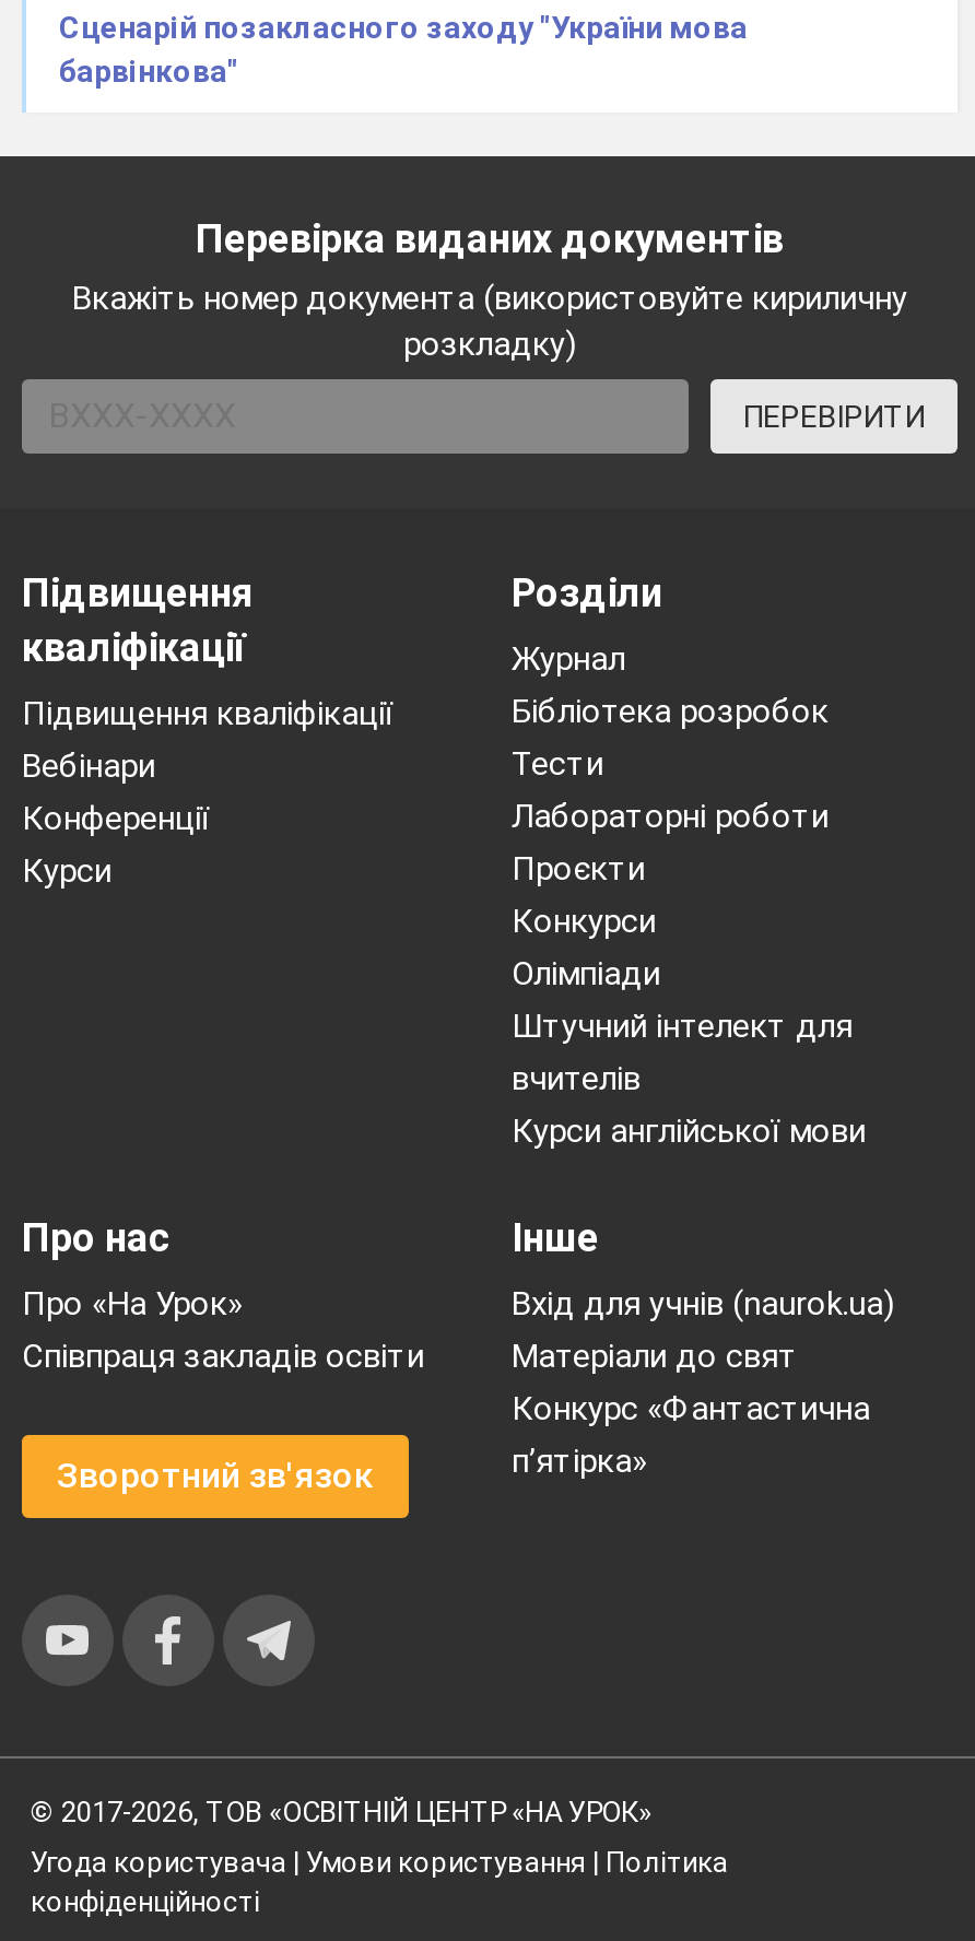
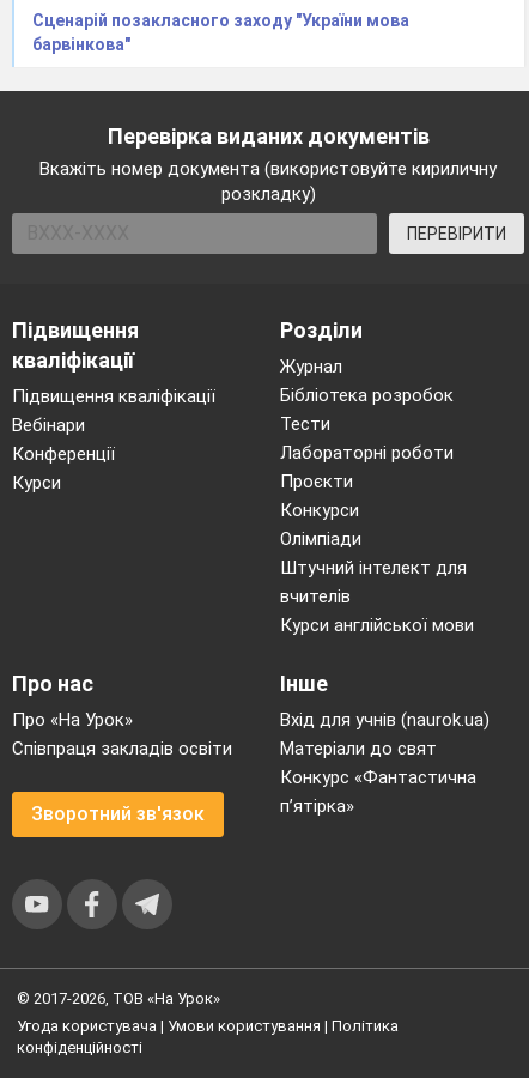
[31,1795,651,1828] © 2017-2026, ТОВ «ОСВІТНІЙ ЦЕНТР «НА УРОК» -> [17,989,220,1007] © 2017-2026, ТОВ «На Урок»

